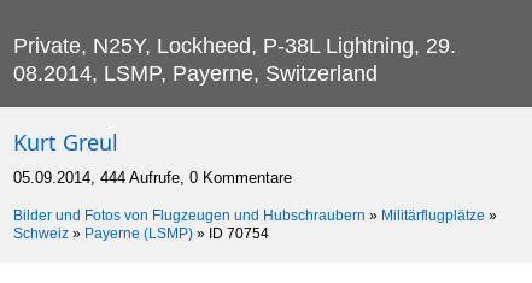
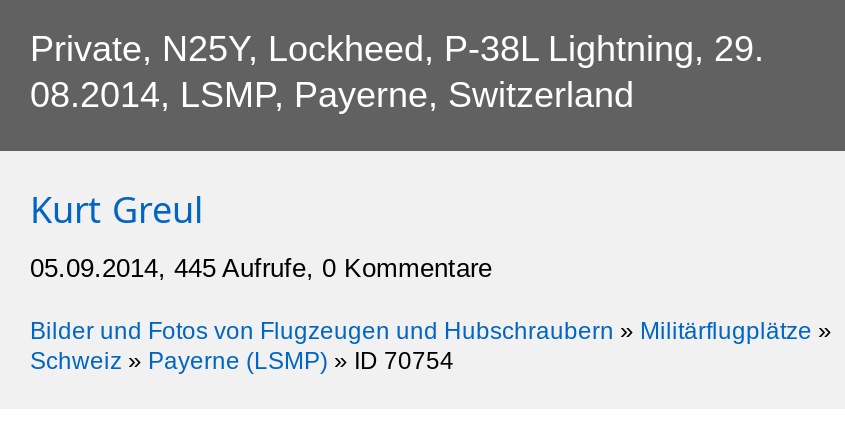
[13,168,292,187] 05.09.2014, 444 Aufrufe, 0 Kommentare -> [30,253,492,283] 05.09.2014, 445 Aufrufe, 0 Kommentare

